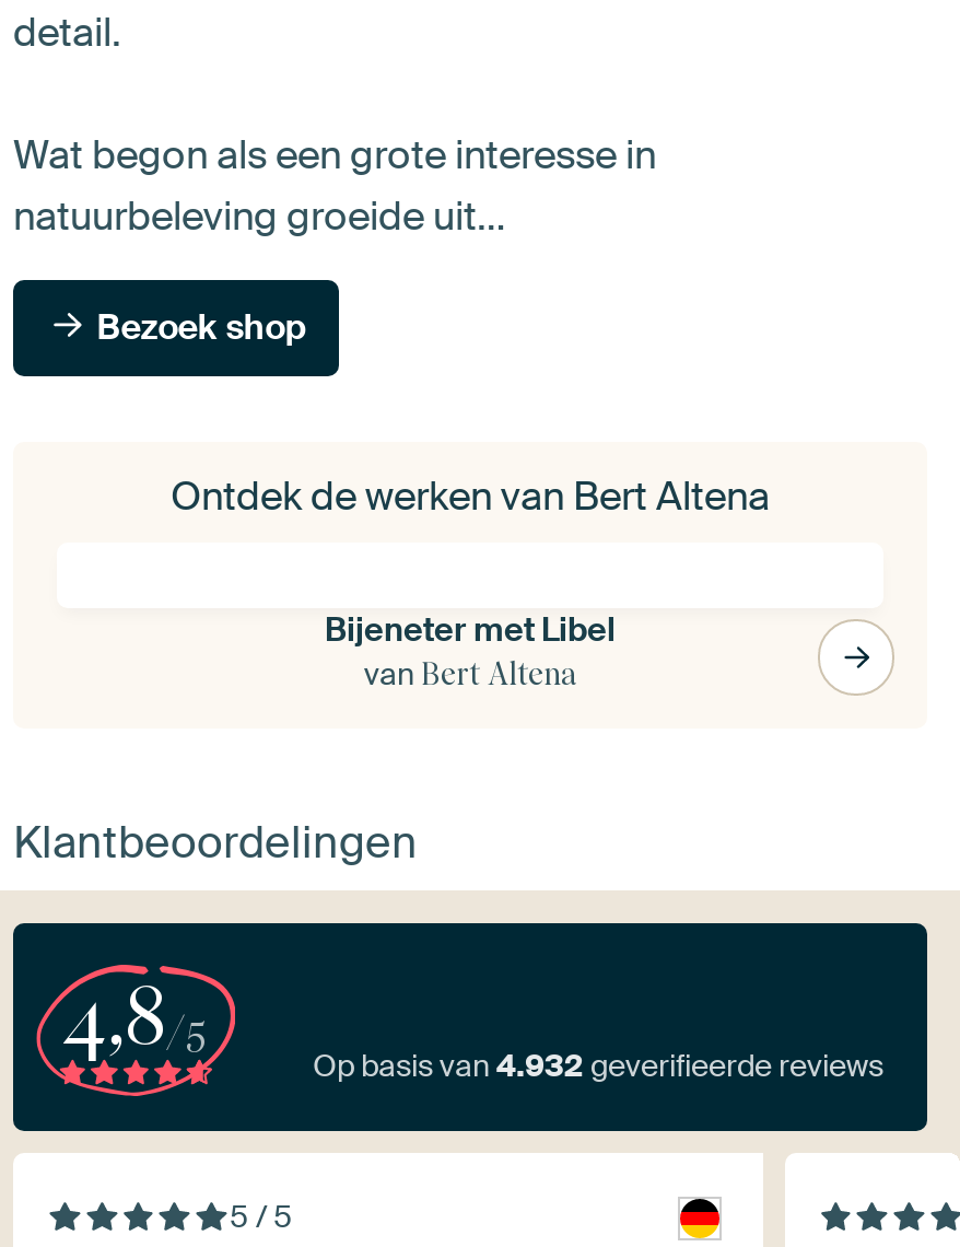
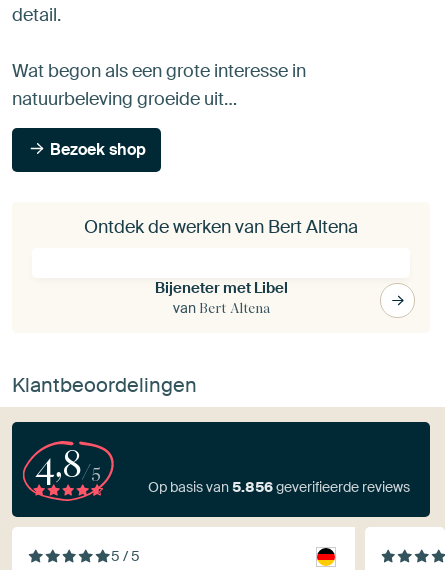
[313,1047,883,1086] Op basis van 4.932 geverifieerde reviews -> [148,478,410,496] Op basis van 5.856 geverifieerde reviews

